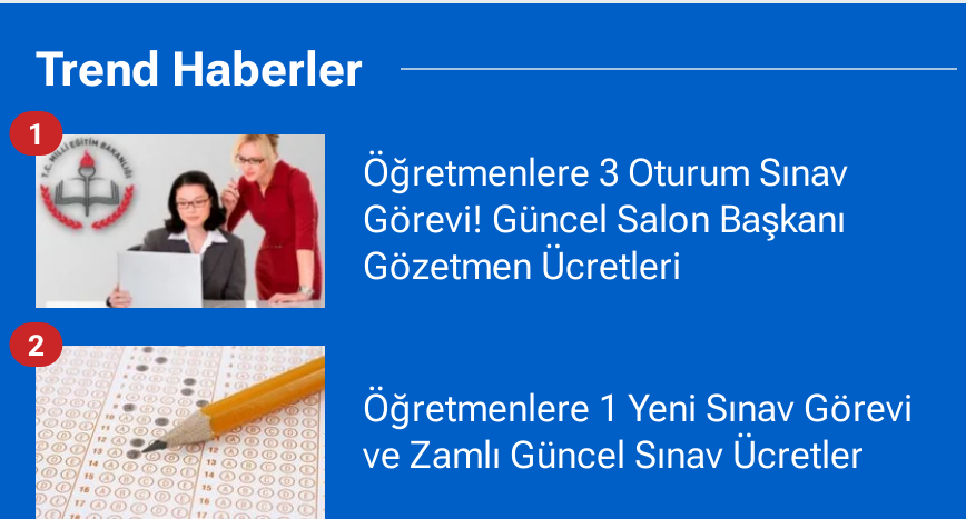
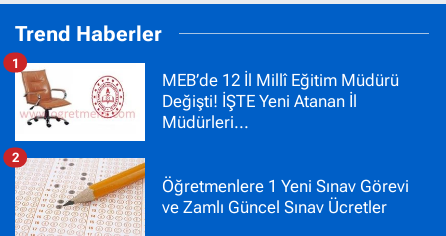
[36,132,848,310] [image] | Öğretmenlere 3 Oturum Sınav | Görevi! Güncel Salon Başkanı | Gözetmen Ücretleri -> [15,62,399,142] [image] | MEB’de 12 İl Millî Eğitim Müdürü | Değişti! İŞTE Yeni Atanan İl | Müdürleri...

